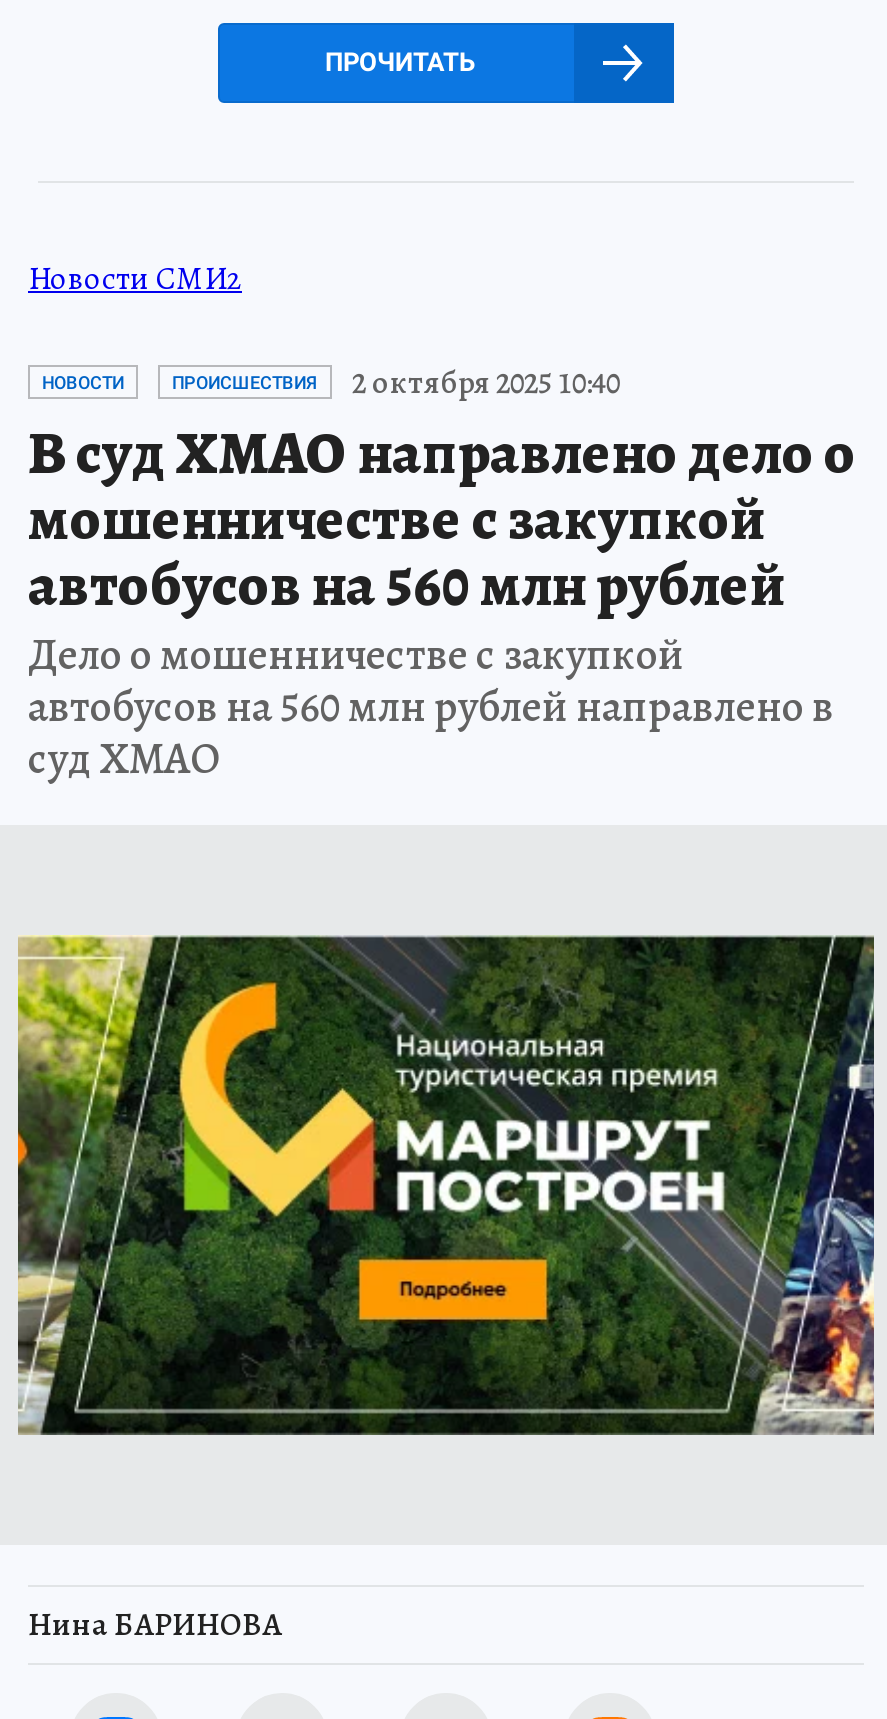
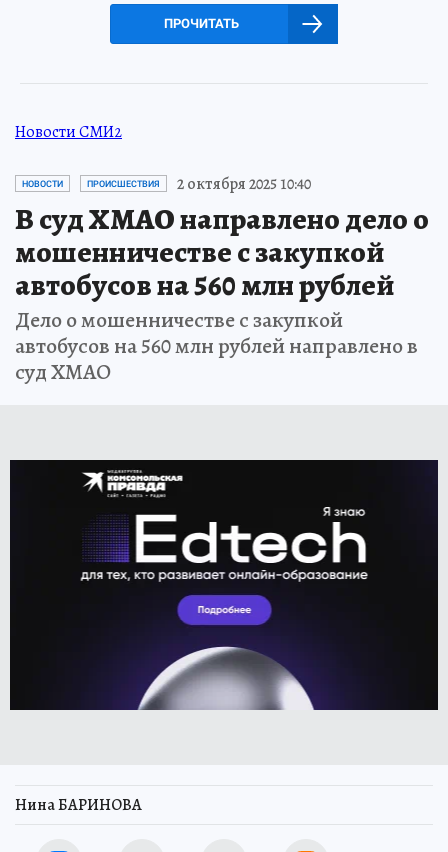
[16,935,876,1437] [image] -> [9,459,439,710] [image]

